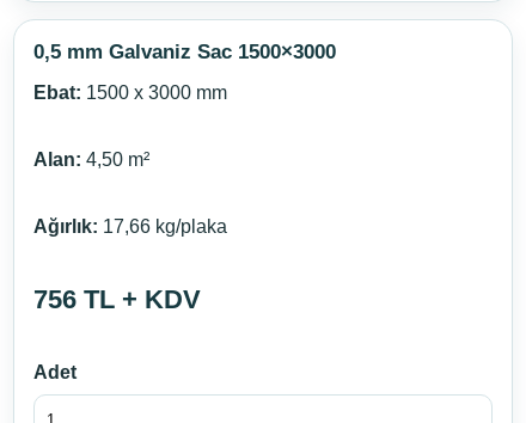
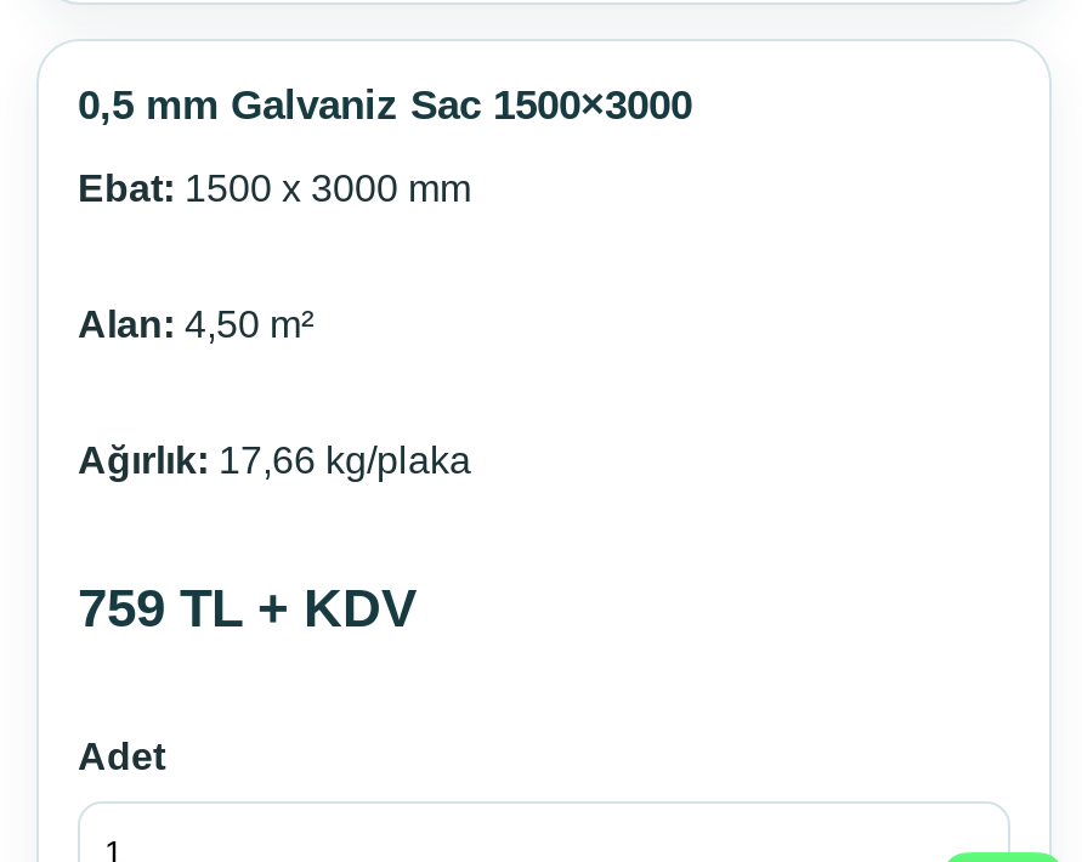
[33,284,201,314] 756 TL + KDV -> [78,577,418,638] 759 TL + KDV

